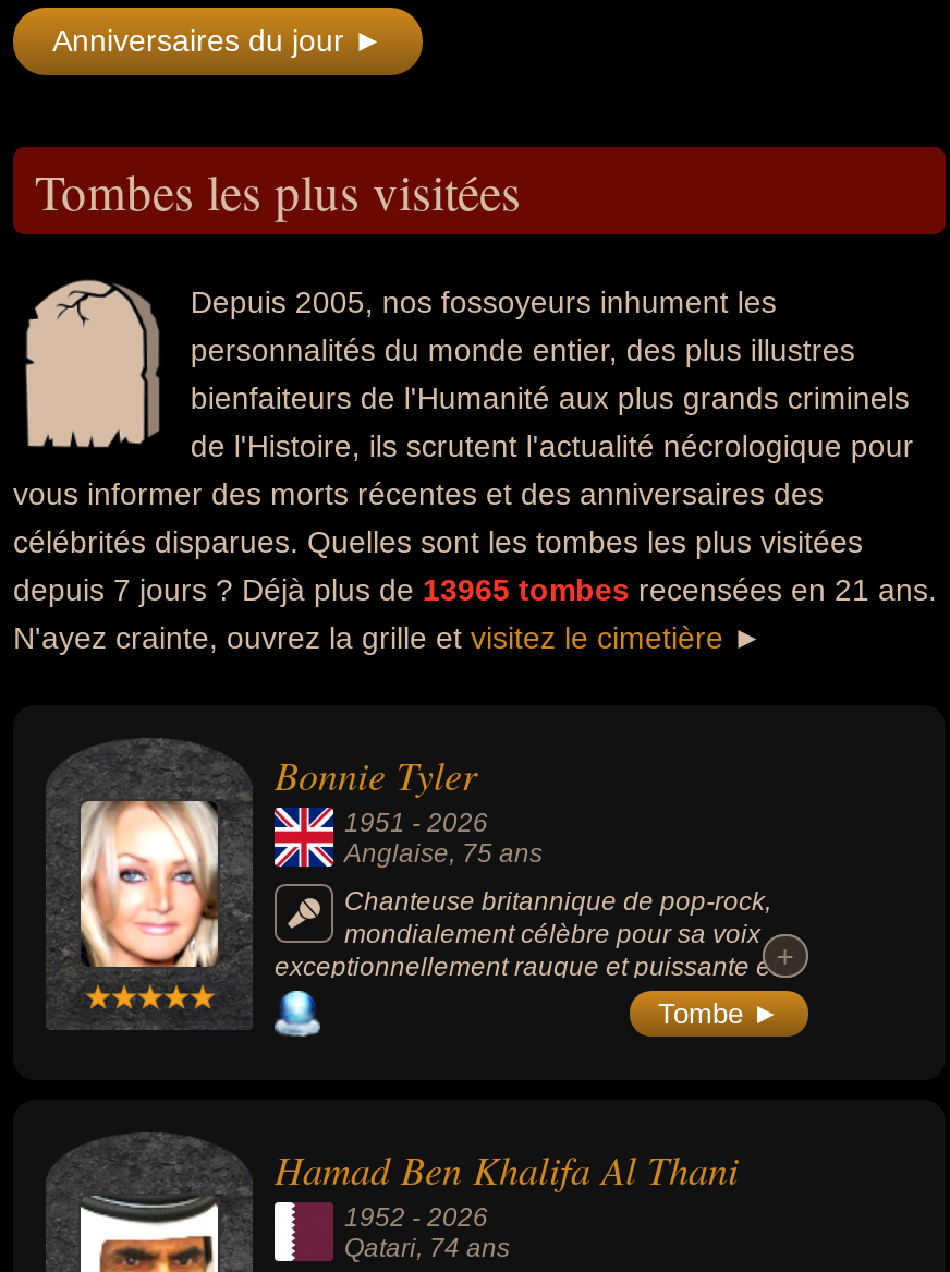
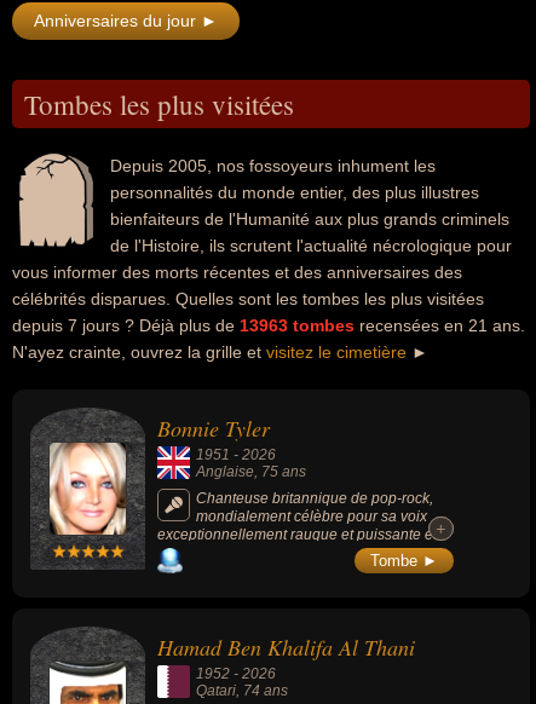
[13,572,937,607] depuis 7 jours ? Déjà plus de 13965 tombes recensées en 21 ans. -> [12,316,525,335] depuis 7 jours ? Déjà plus de 13963 tombes recensées en 21 ans.

